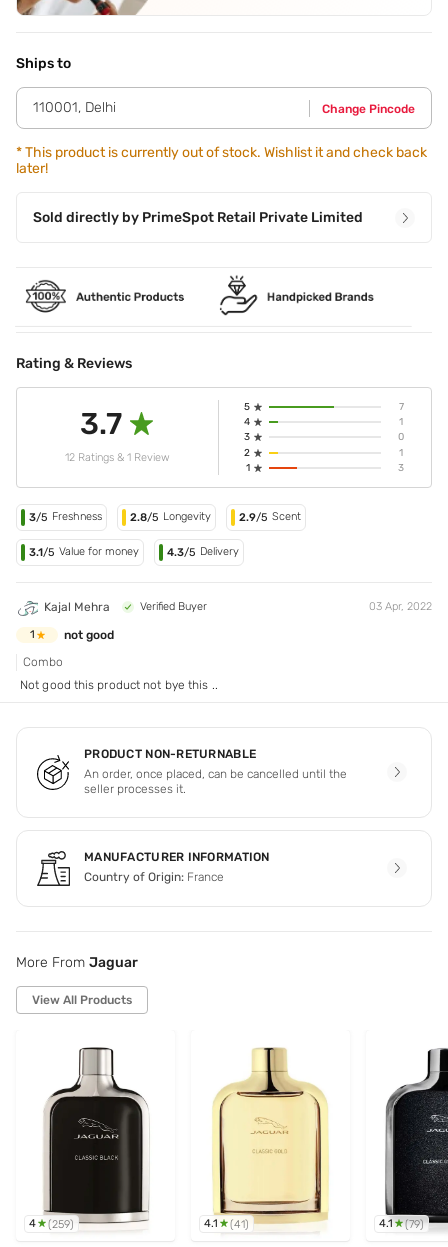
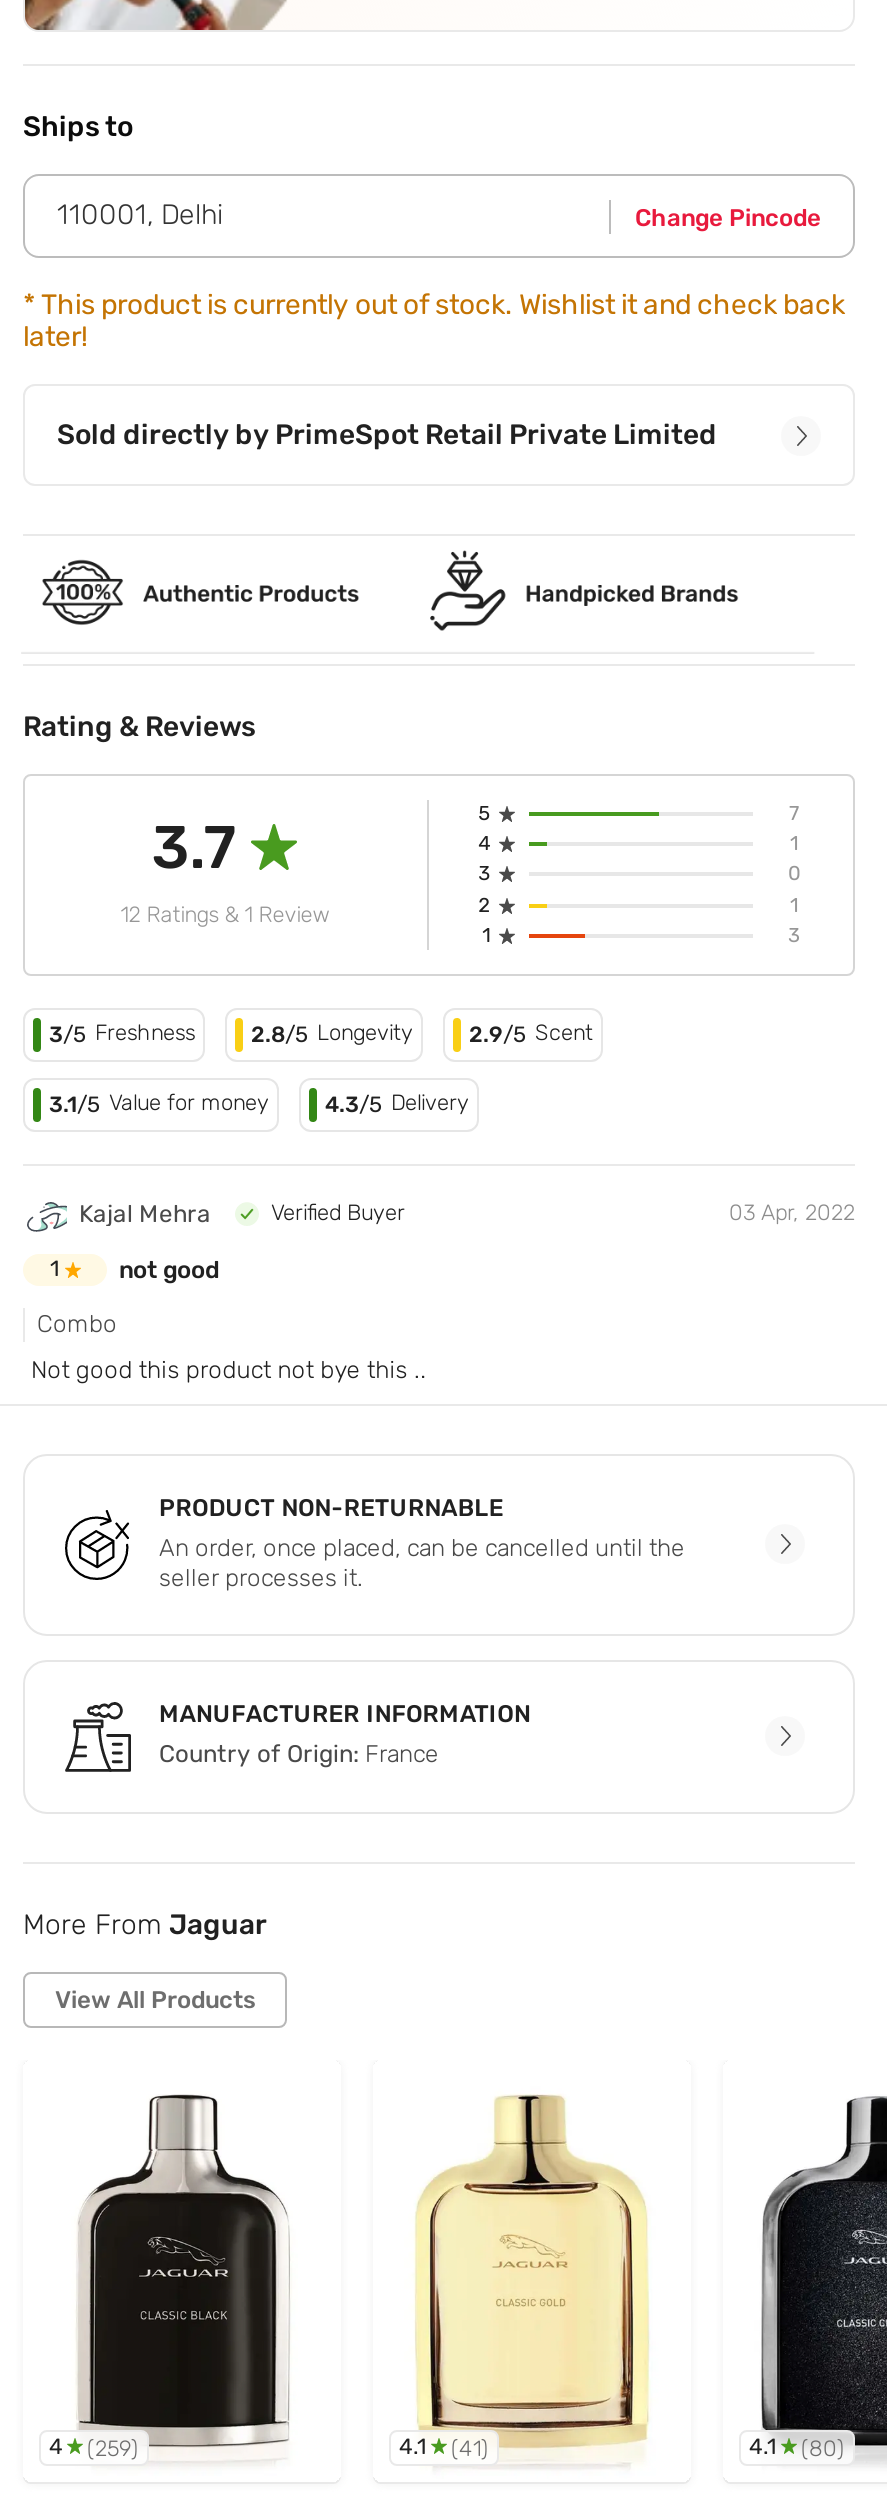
[379,1217,424,1231] 4.1 (79) -> [749,2434,845,2461] 4.1 (80)

